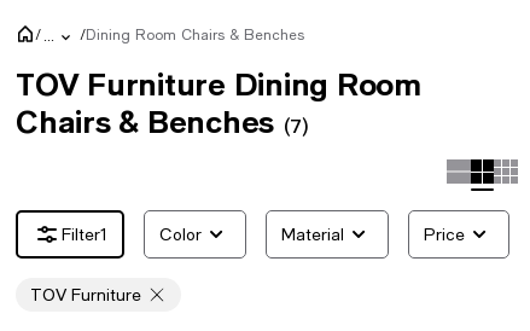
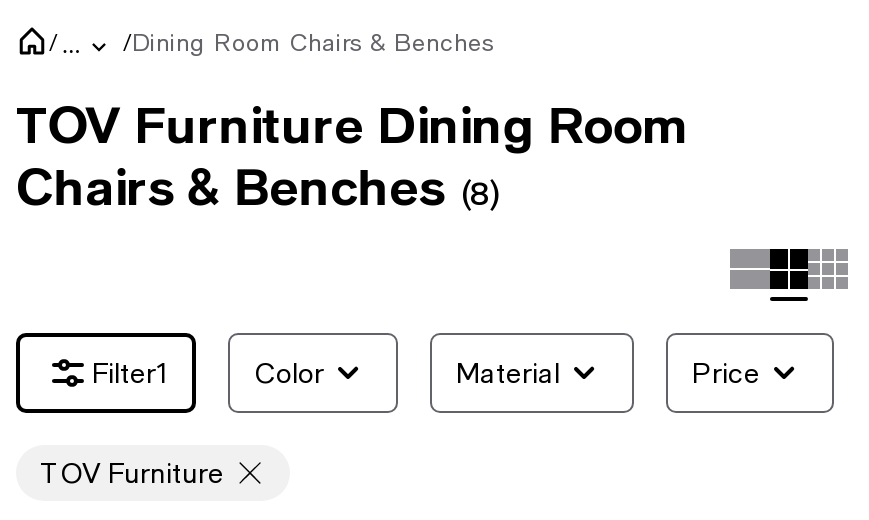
[16,104,309,139] Chairs & Benches (7) -> [16,157,502,215] Chairs & Benches (8)

